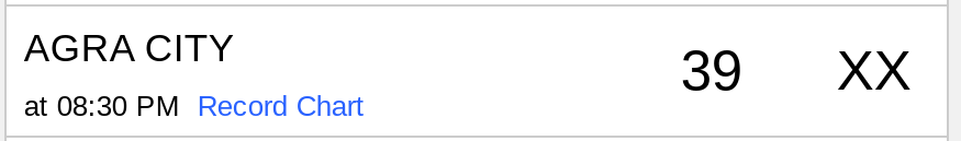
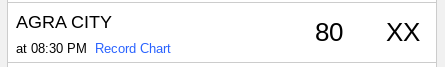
[681,39,911,101] 39 XX -> [315,18,420,46] 80 XX

